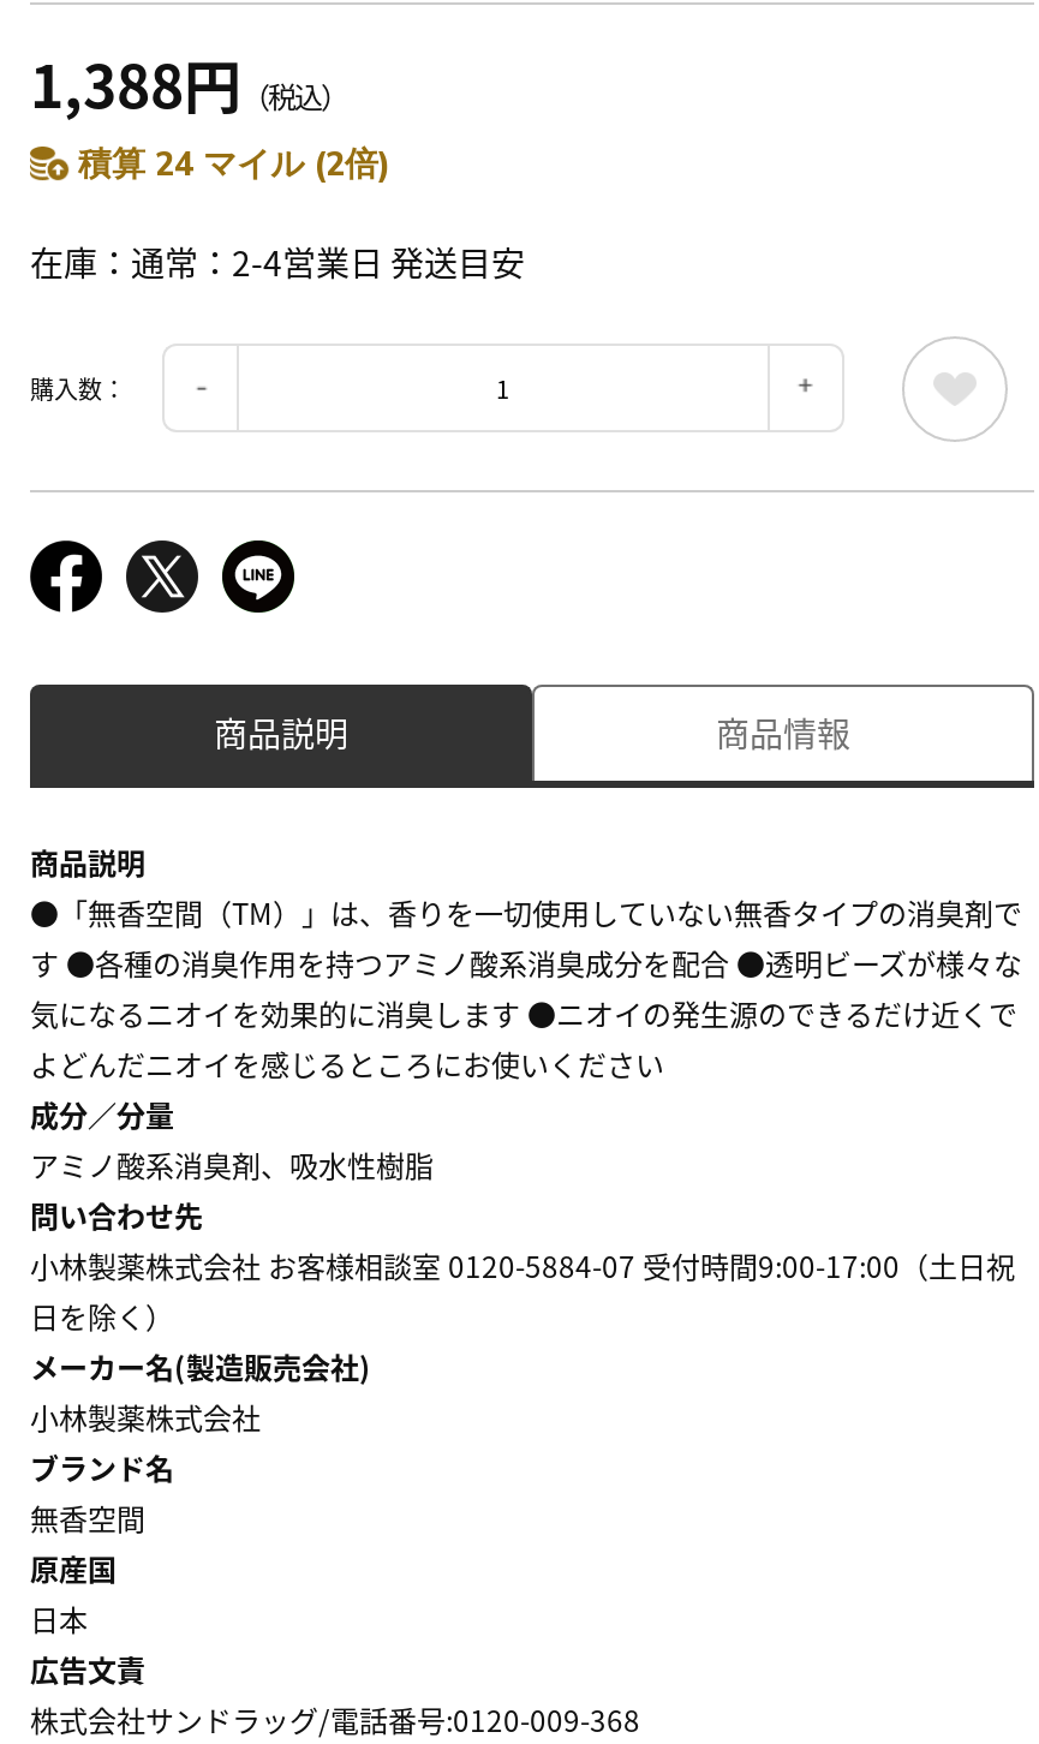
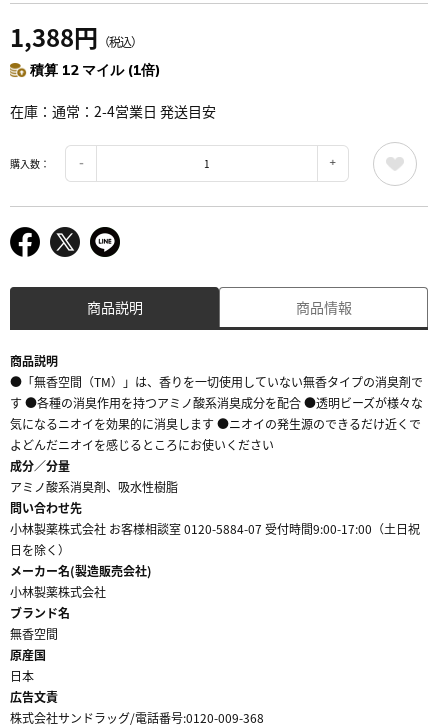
[78,141,393,184] 積算 24 マイル (2倍) -> [30,61,161,79] 積算 12 マイル (1倍)

